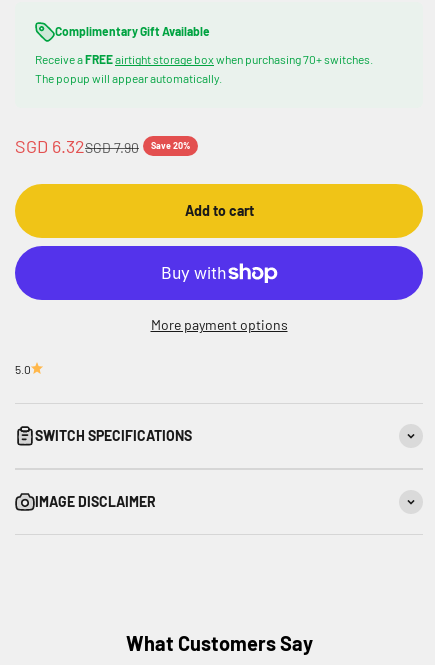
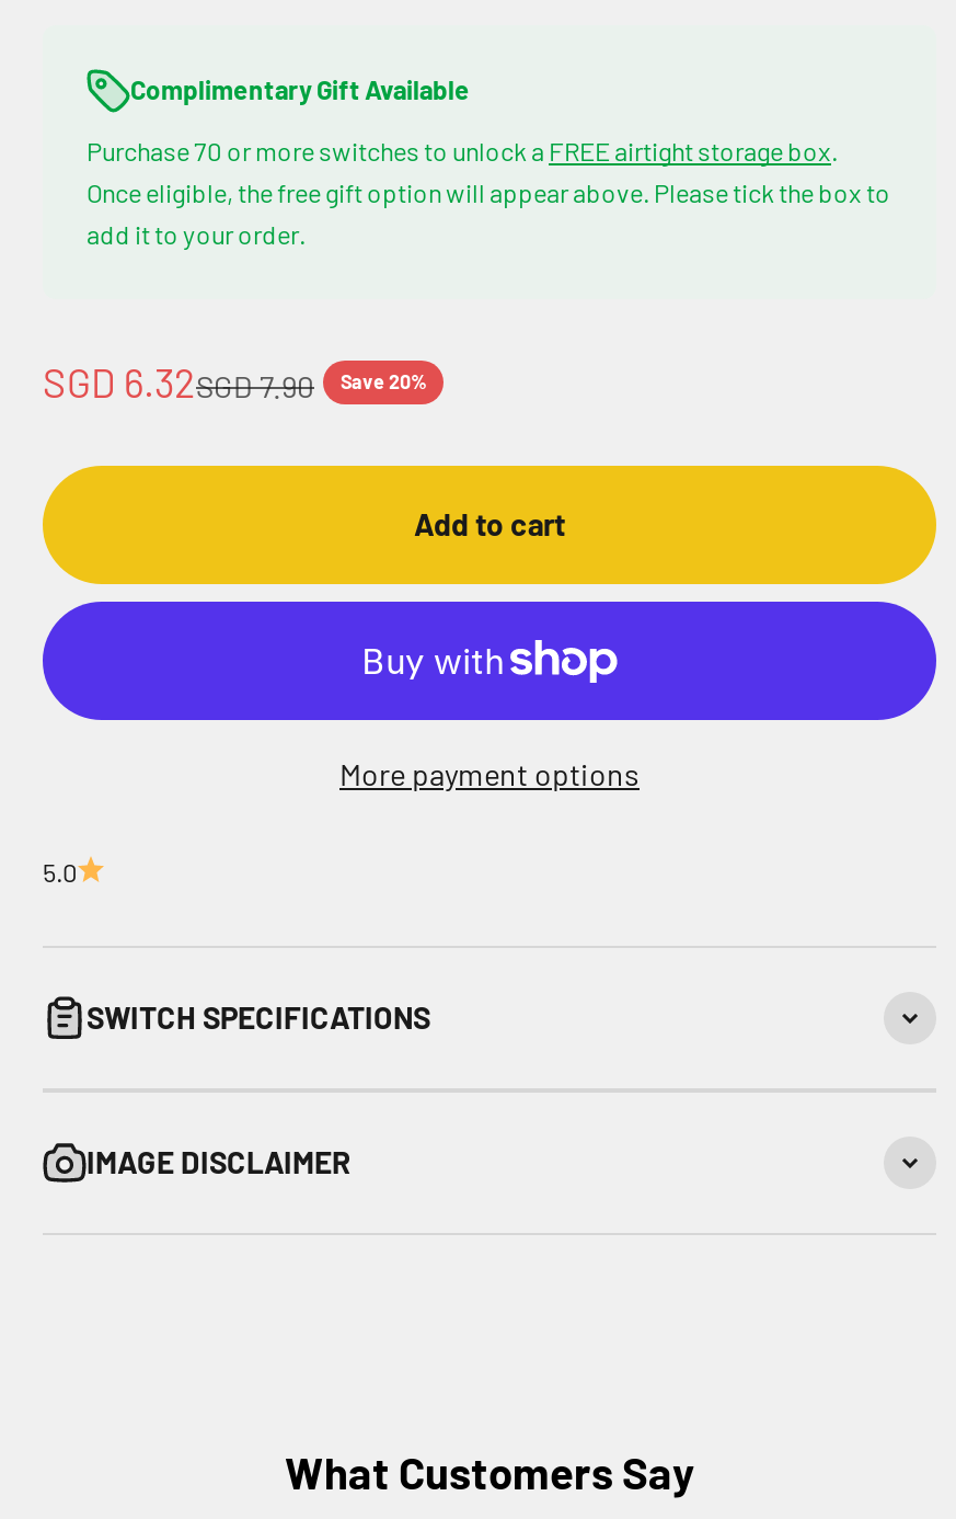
[35,52,373,85] Receive a FREE airtight storage box when purchasing 70+ switches. | The popup will appear automatically. -> [87,134,890,248] Purchase 70 or more switches to unlock a FREE airtight storage box. | Once eligible, the free gift option will appear above. Please tick the box to | add it to your order.

